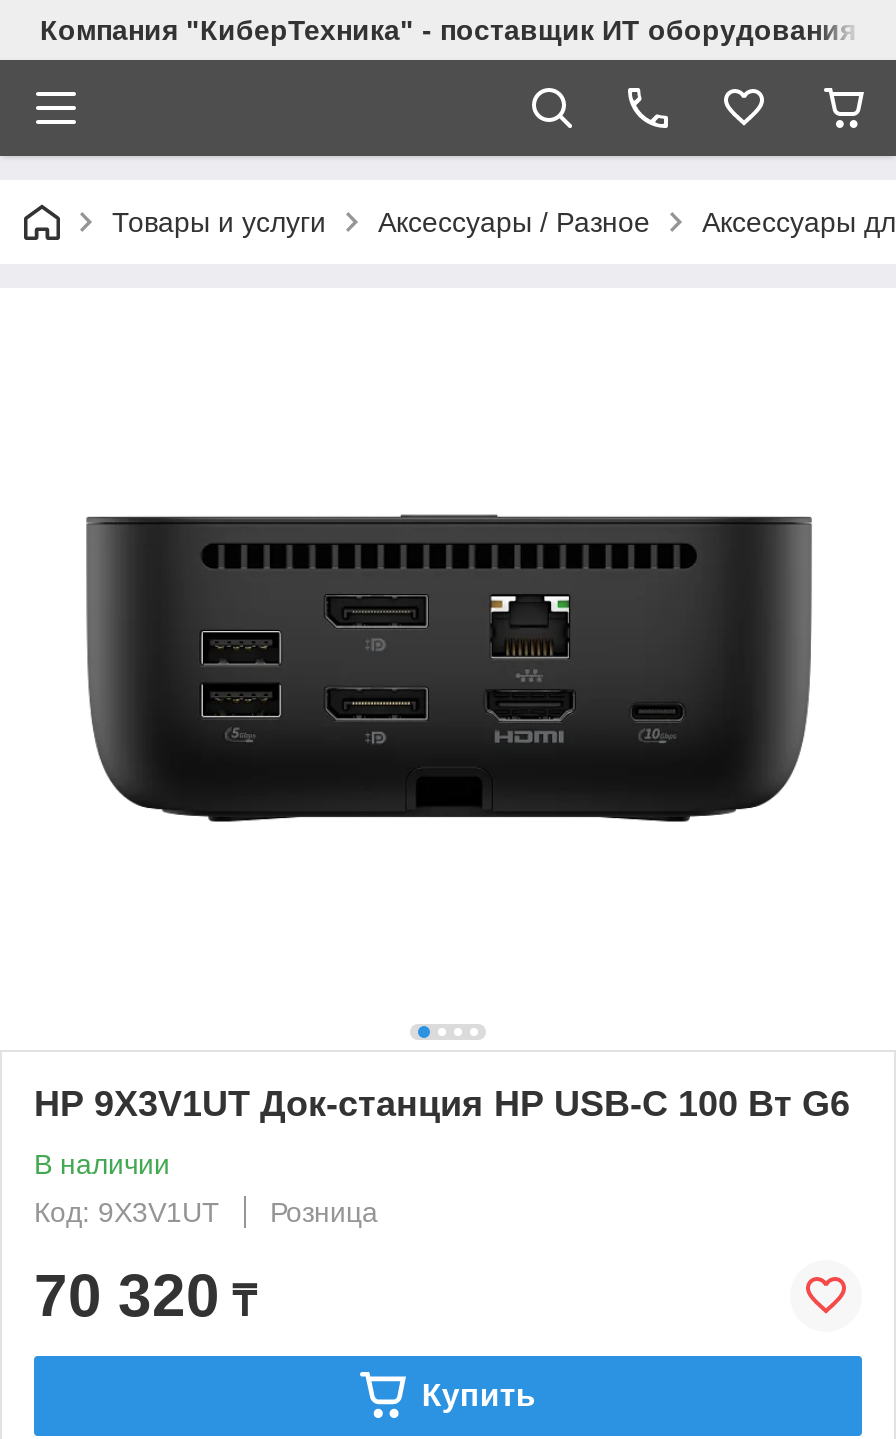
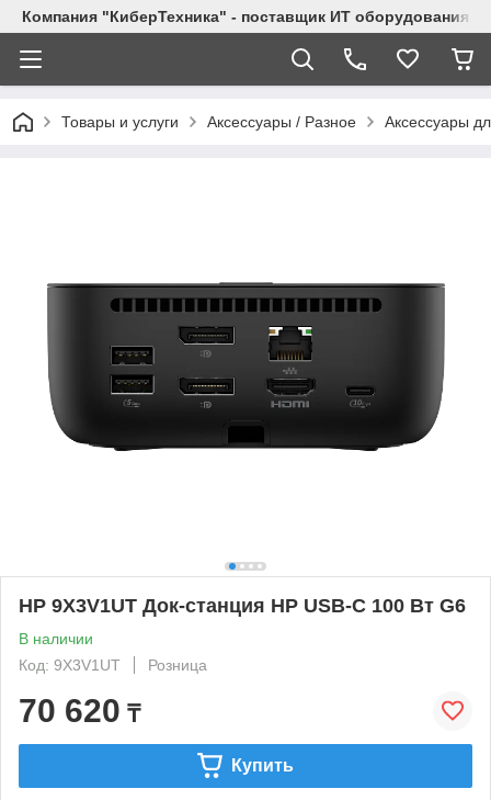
[34,1262,256,1328] 70 320 ₸ -> [19,692,140,728] 70 620 ₸

